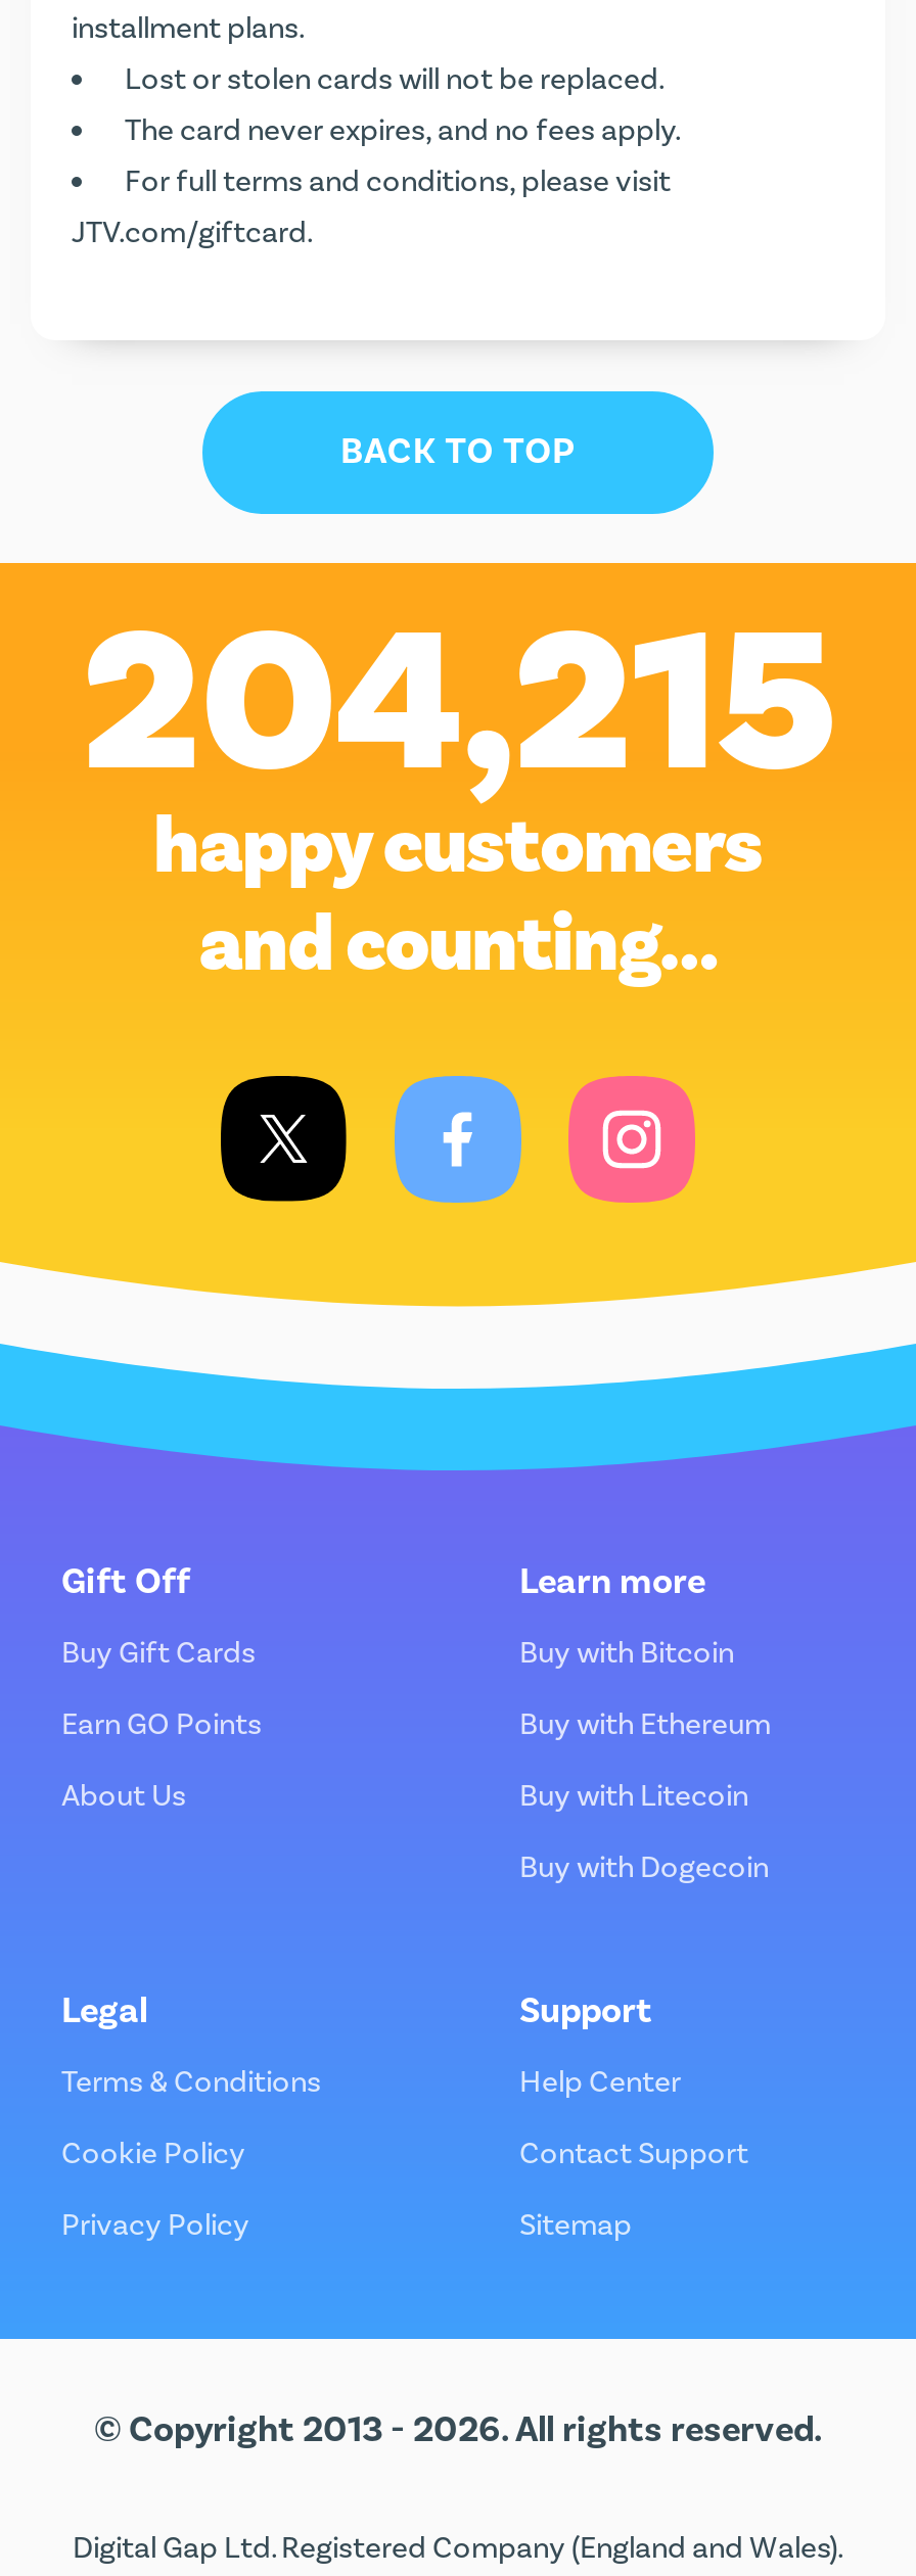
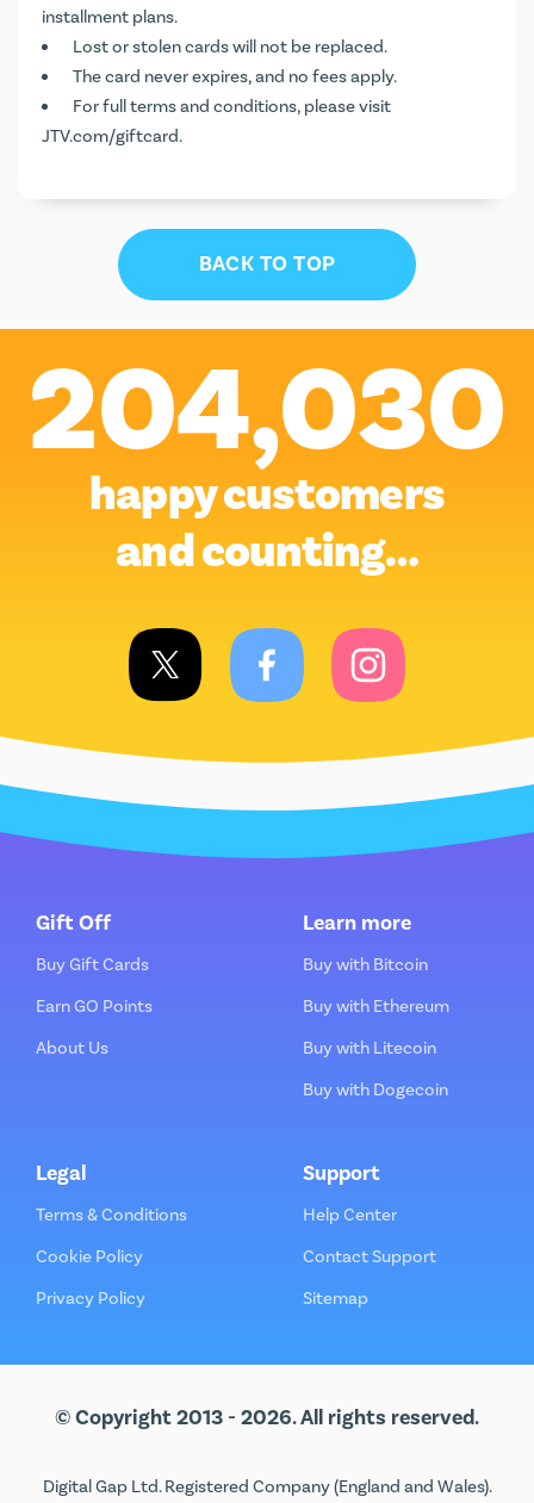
[82,576,834,836] 204,215 -> [29,337,505,488] 204,030

